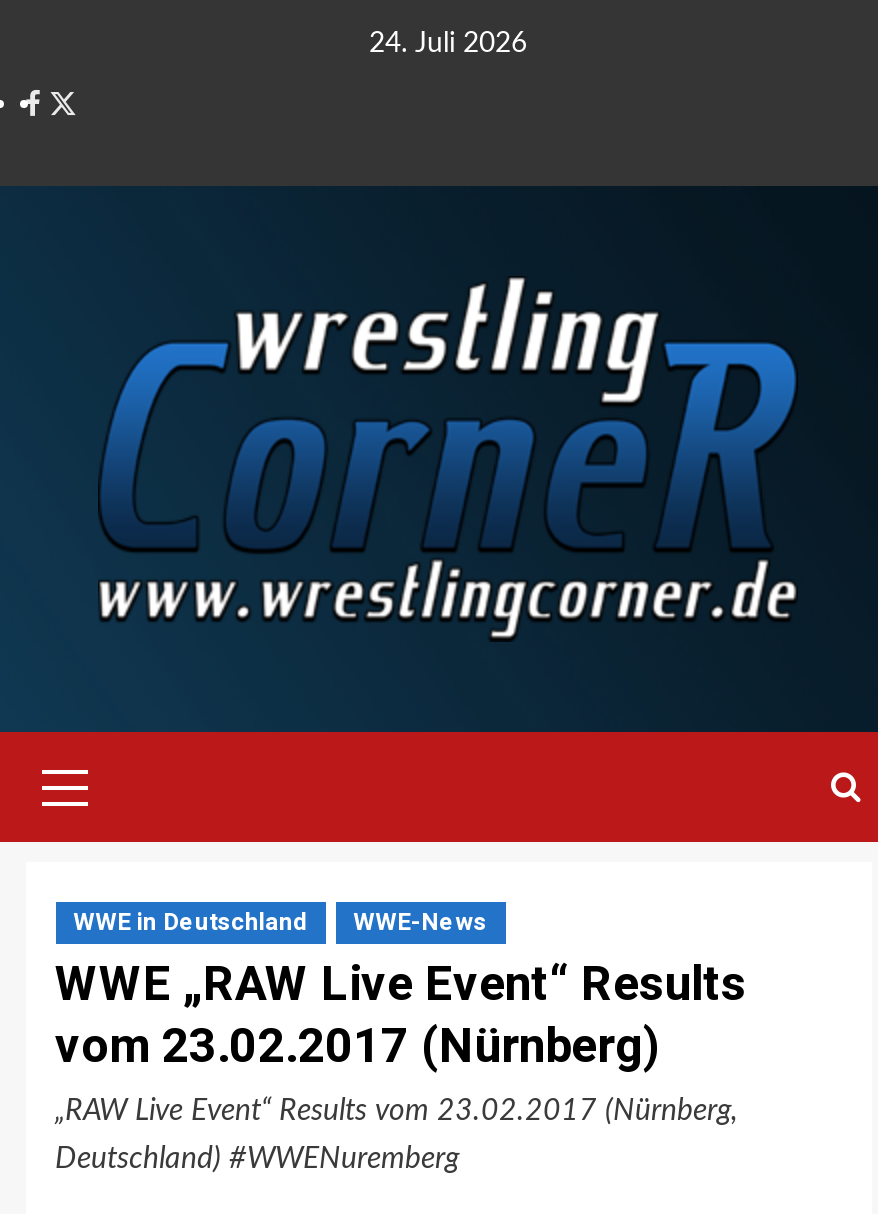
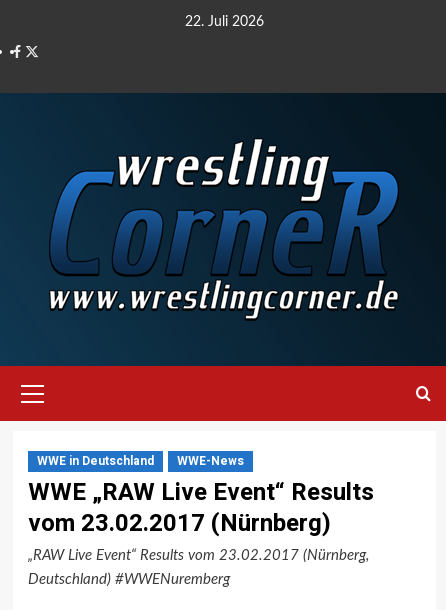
[369,30,527,58] 24. Juli 2026 -> [184,15,263,29] 22. Juli 2026

